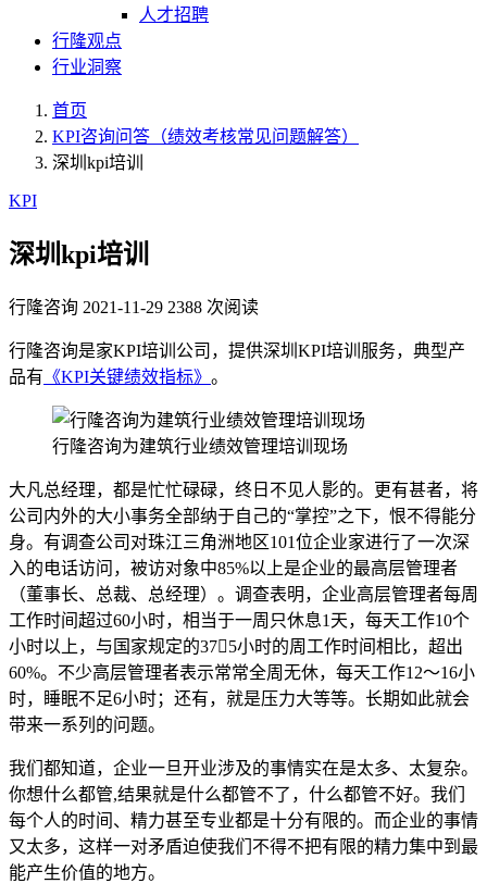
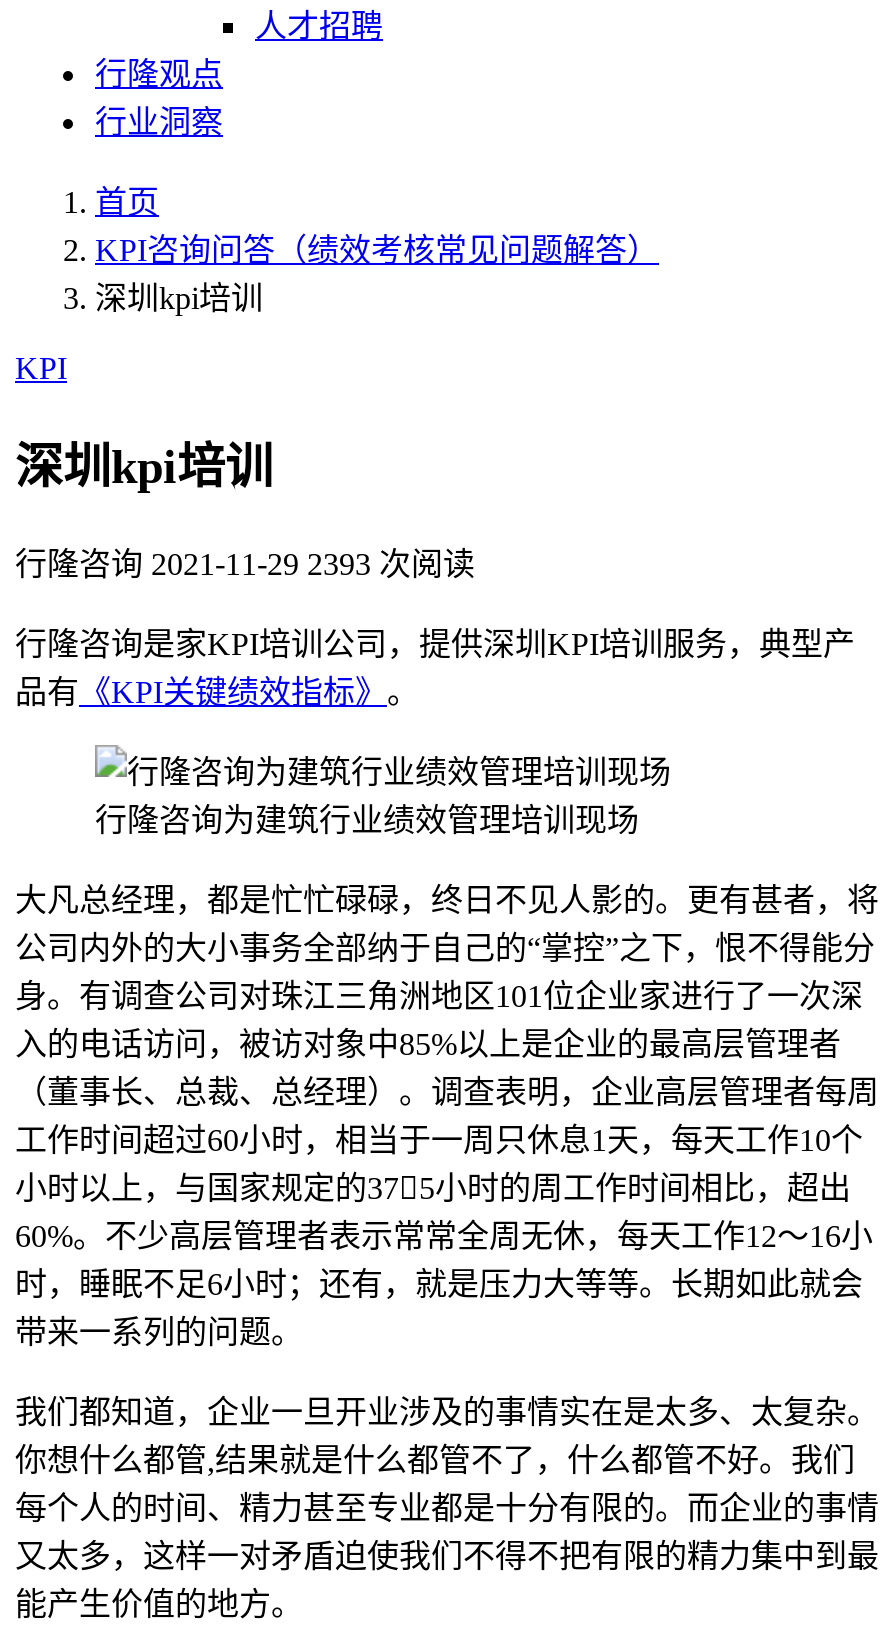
[9,298,259,316] 行隆咨询 2021-11-29 2388 次阅读 -> [15,547,475,581] 行隆咨询 2021-11-29 2393 次阅读

